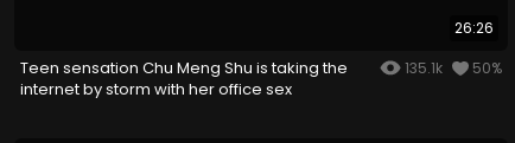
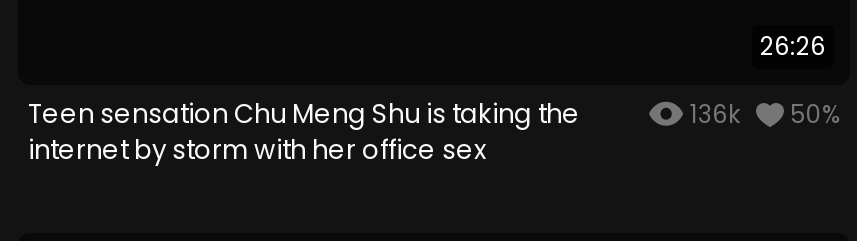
[401,57,502,77] 135.1k 50% -> [684,96,840,130] 136k 50%

